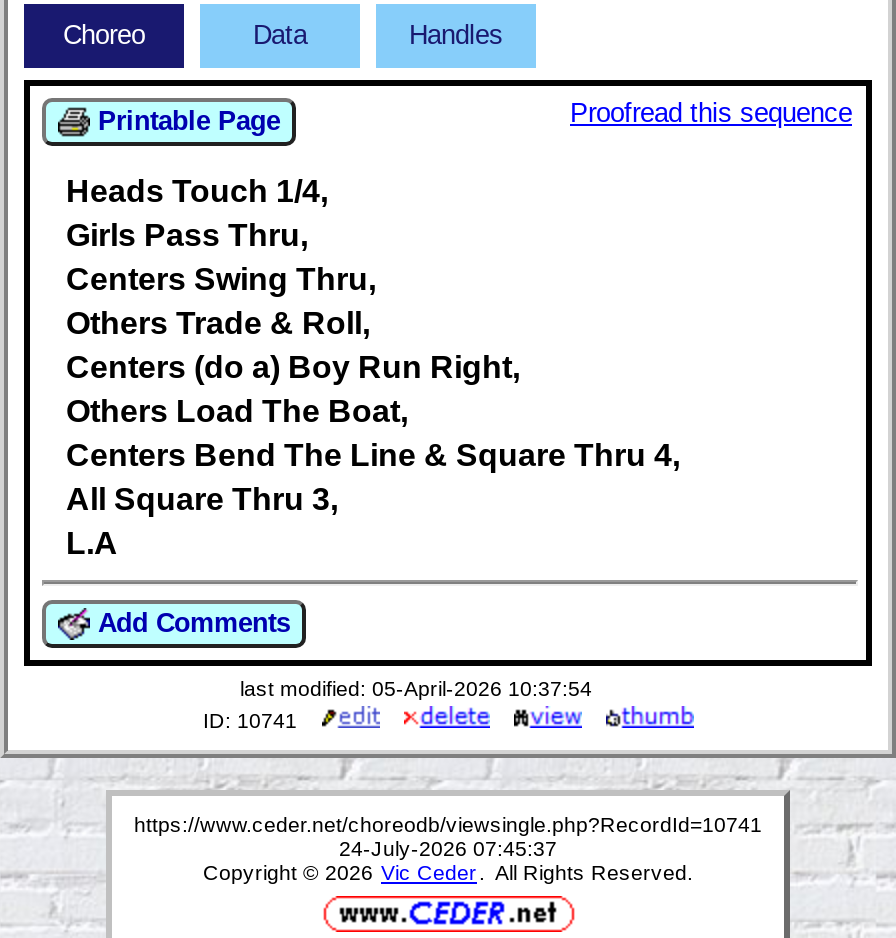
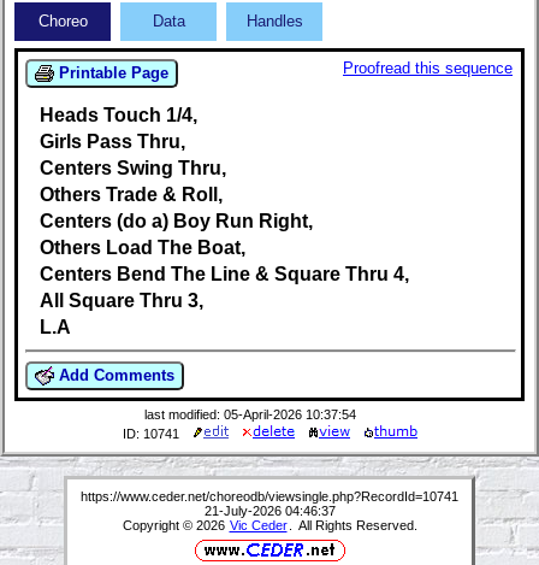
[339,836,557,860] 24-July-2026 07:45:37 -> [204,504,335,518] 21-July-2026 04:46:37

